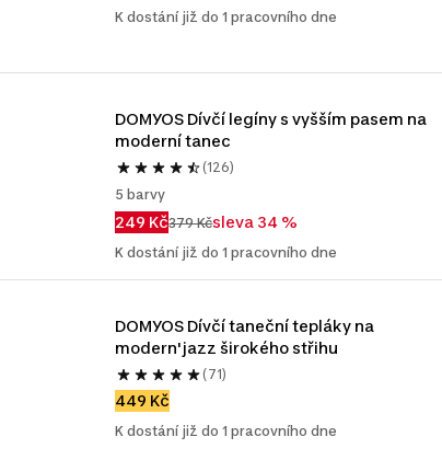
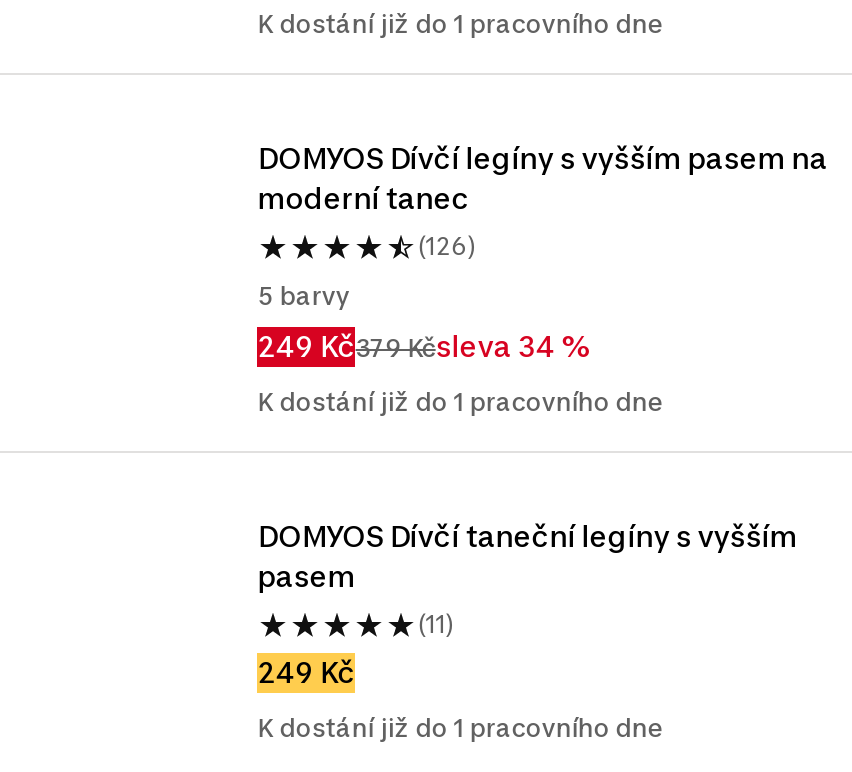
[115,317,374,357] DOMYOS Dívčí taneční tepláky na | modern'jazz širokého střihu -> [258,519,798,593] DOMYOS Dívčí taneční legíny s vyšším | pasem
[203,366,227,382] (71) -> [418,609,454,639] (11)
[115,391,170,410] 449 Kč -> [258,655,356,689] 249 Kč

